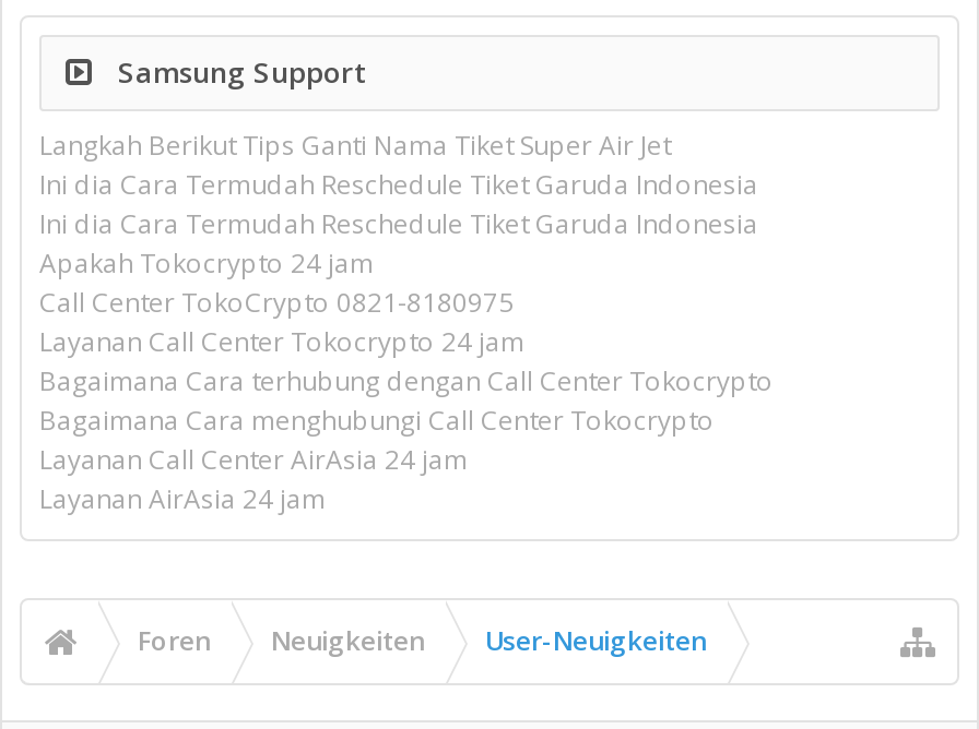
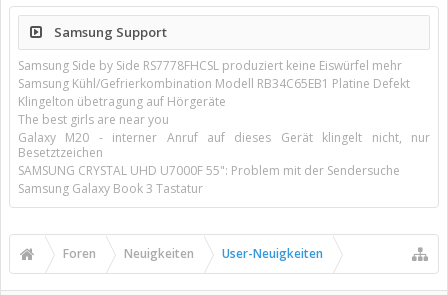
[39,127,774,517] Langkah Berikut Tips Ganti Nama Tiket Super Air Jet | Ini dia Cara Termudah Reschedule Tiket Garuda Indonesia | Ini dia Cara Termudah Reschedule Tiket Garuda Indonesia | Apakah Tokocrypto 24 jam | Call Center TokoCrypto 0821-8180975 | Layanan Call Center Tokocrypto 24 jam | Bagaimana Cara terhubung dengan Call Center Tokocrypto | Bagaimana Cara menghubungi Call Center Tokocrypto | Layanan Call Center AirAsia 24 jam | Layanan AirAsia 24 jam -> [18,57,430,197] Samsung Side by Side RS7778FHCSL produziert keine Eiswürfel mehr | Samsung Kühl/Gefrierkombination Modell RB34C65EB1 Platine Defekt | Klingelton übetragung auf Hörgeräte | The best girls are near you | Galaxy M20 - interner Anruf auf dieses Gerät klingelt nicht, nur | Besetztzeichen | SAMSUNG CRYSTAL UHD U7000F 55": Problem mit der Sendersuche | Samsung Galaxy Book 3 Tastatur

